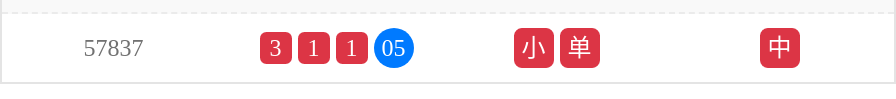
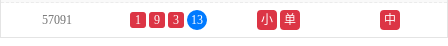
[84,34,282,62] 57837 | 3 -> [42,13,72,27] 57091
[346,34,406,62] 1 | 05 -> [154,13,203,27] 9 | 3 | 13

